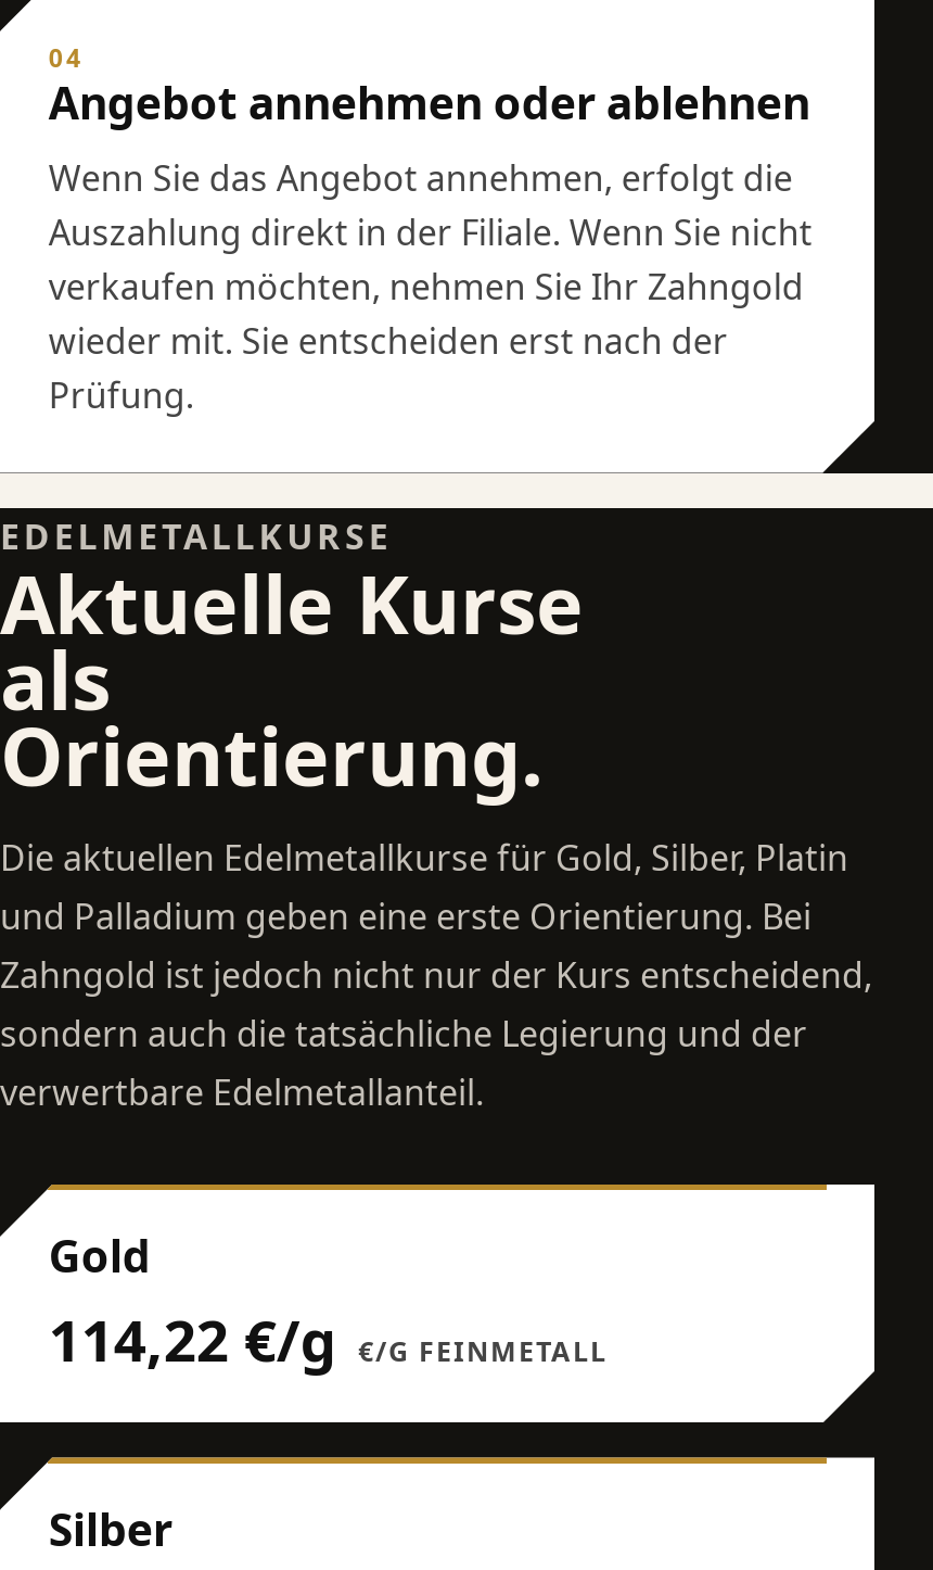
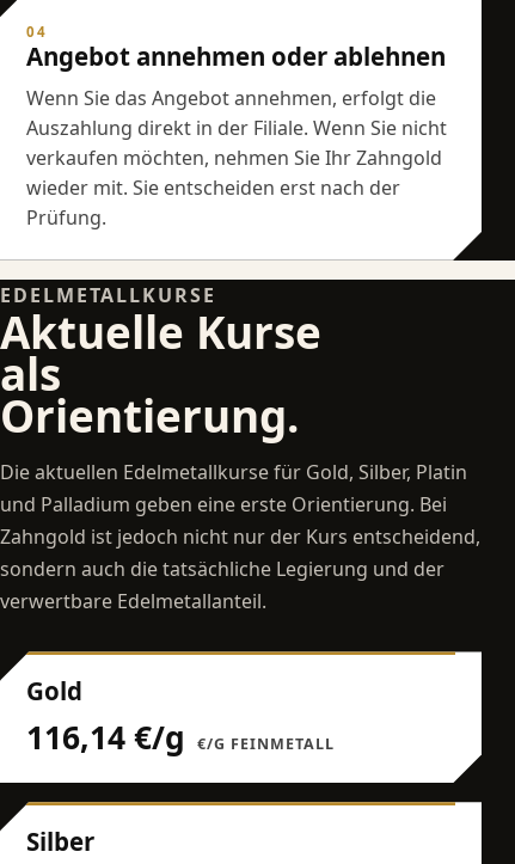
[49,1301,608,1379] 114,22 €/g €/G FEINMETALL -> [27,716,335,759] 116,14 €/g €/G FEINMETALL

